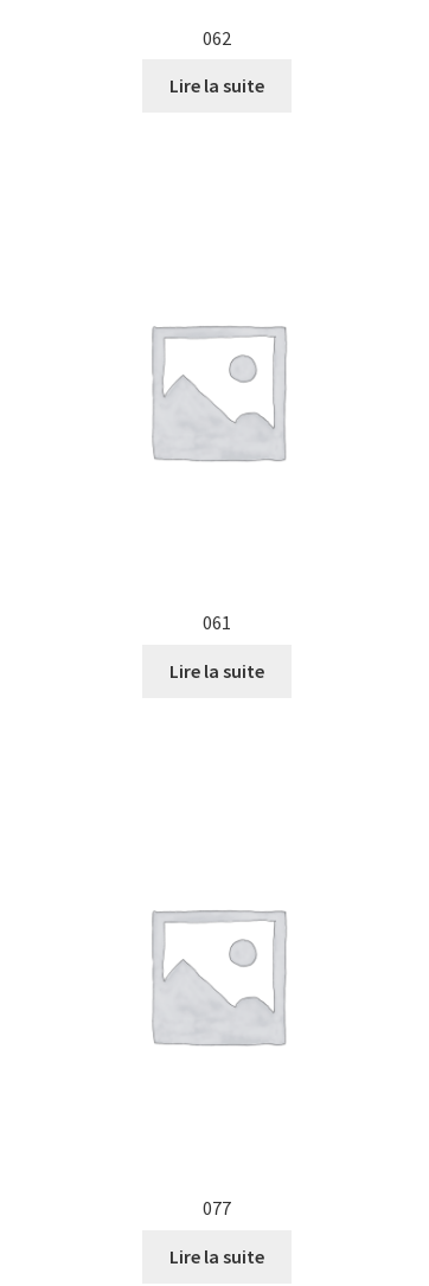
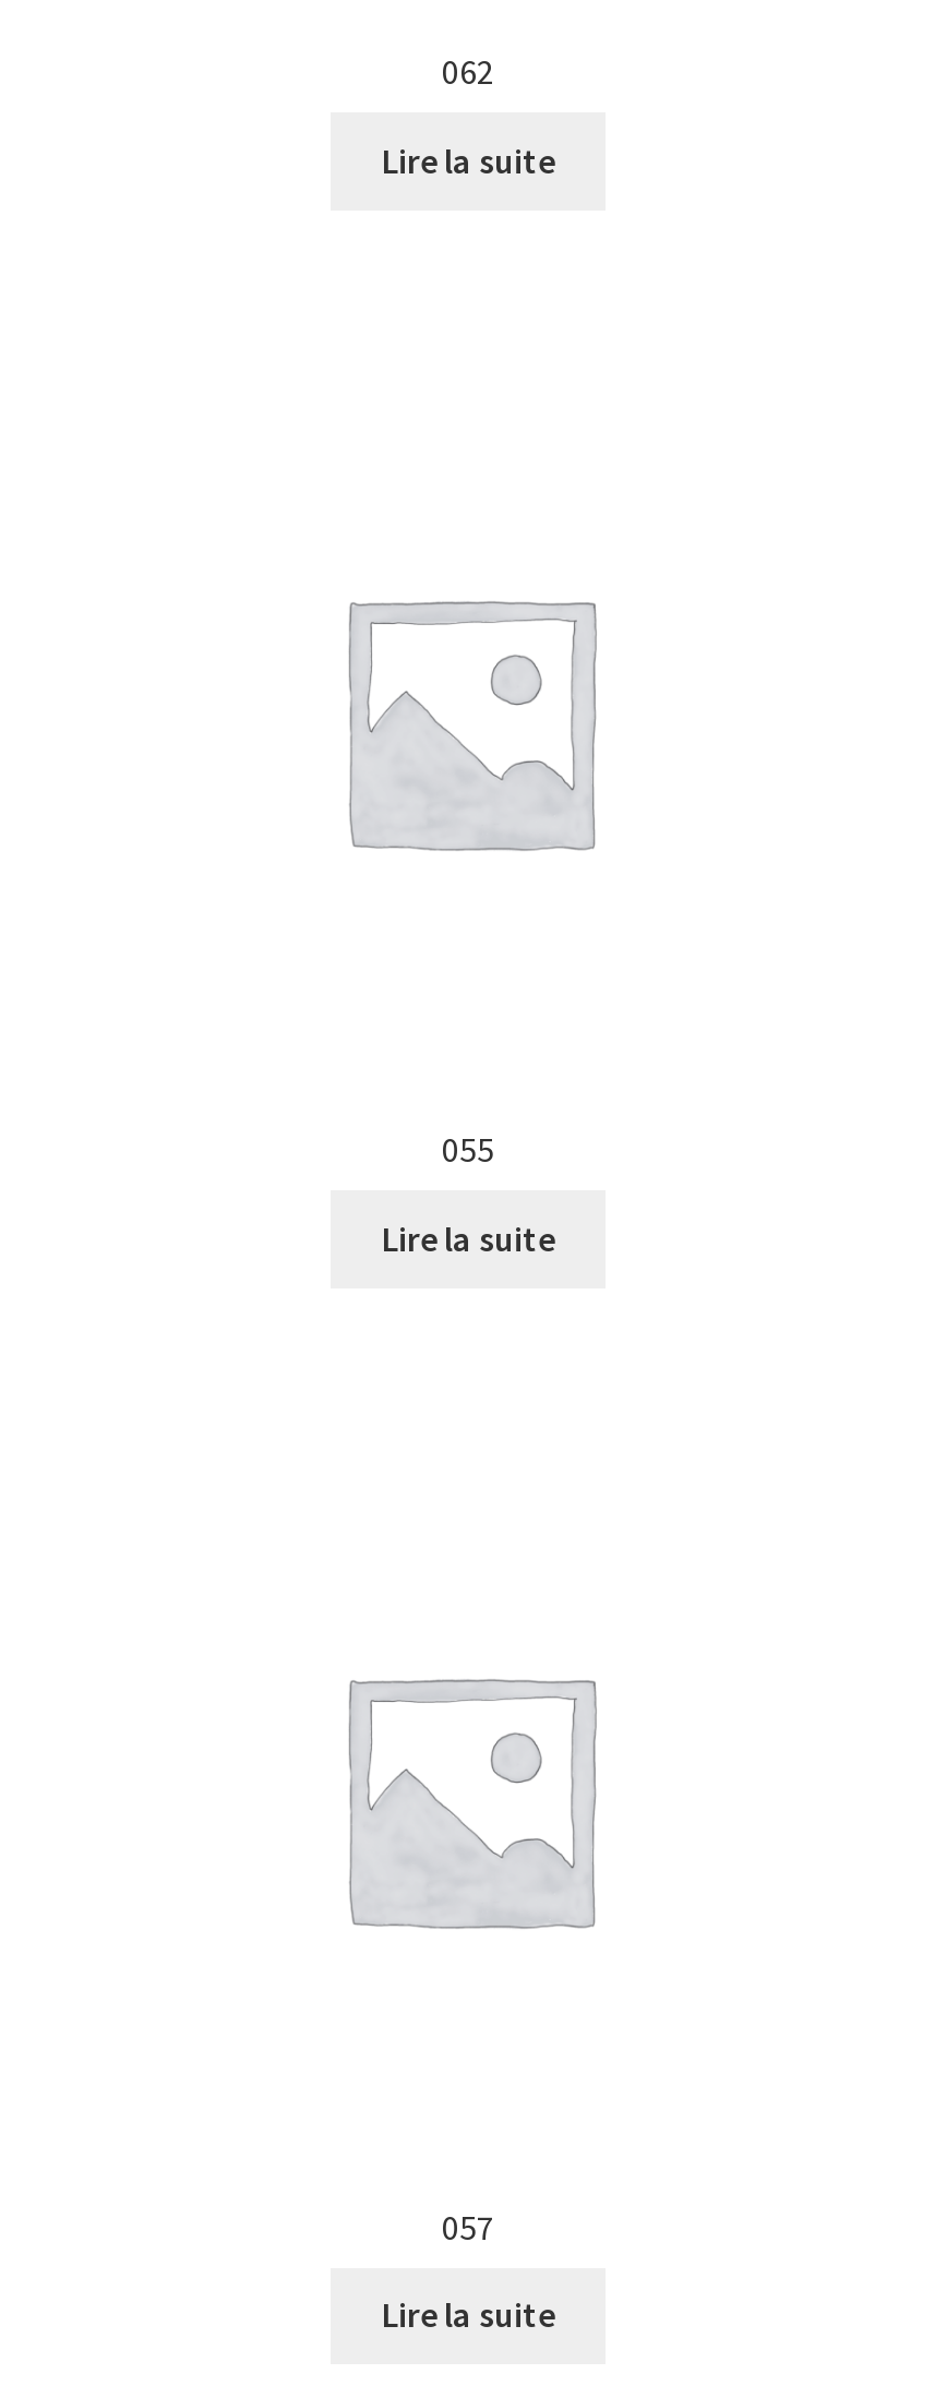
[203,611,231,635] 061 -> [442,1127,494,1170] 055
[203,1196,231,1220] 077 -> [442,2204,494,2248] 057

